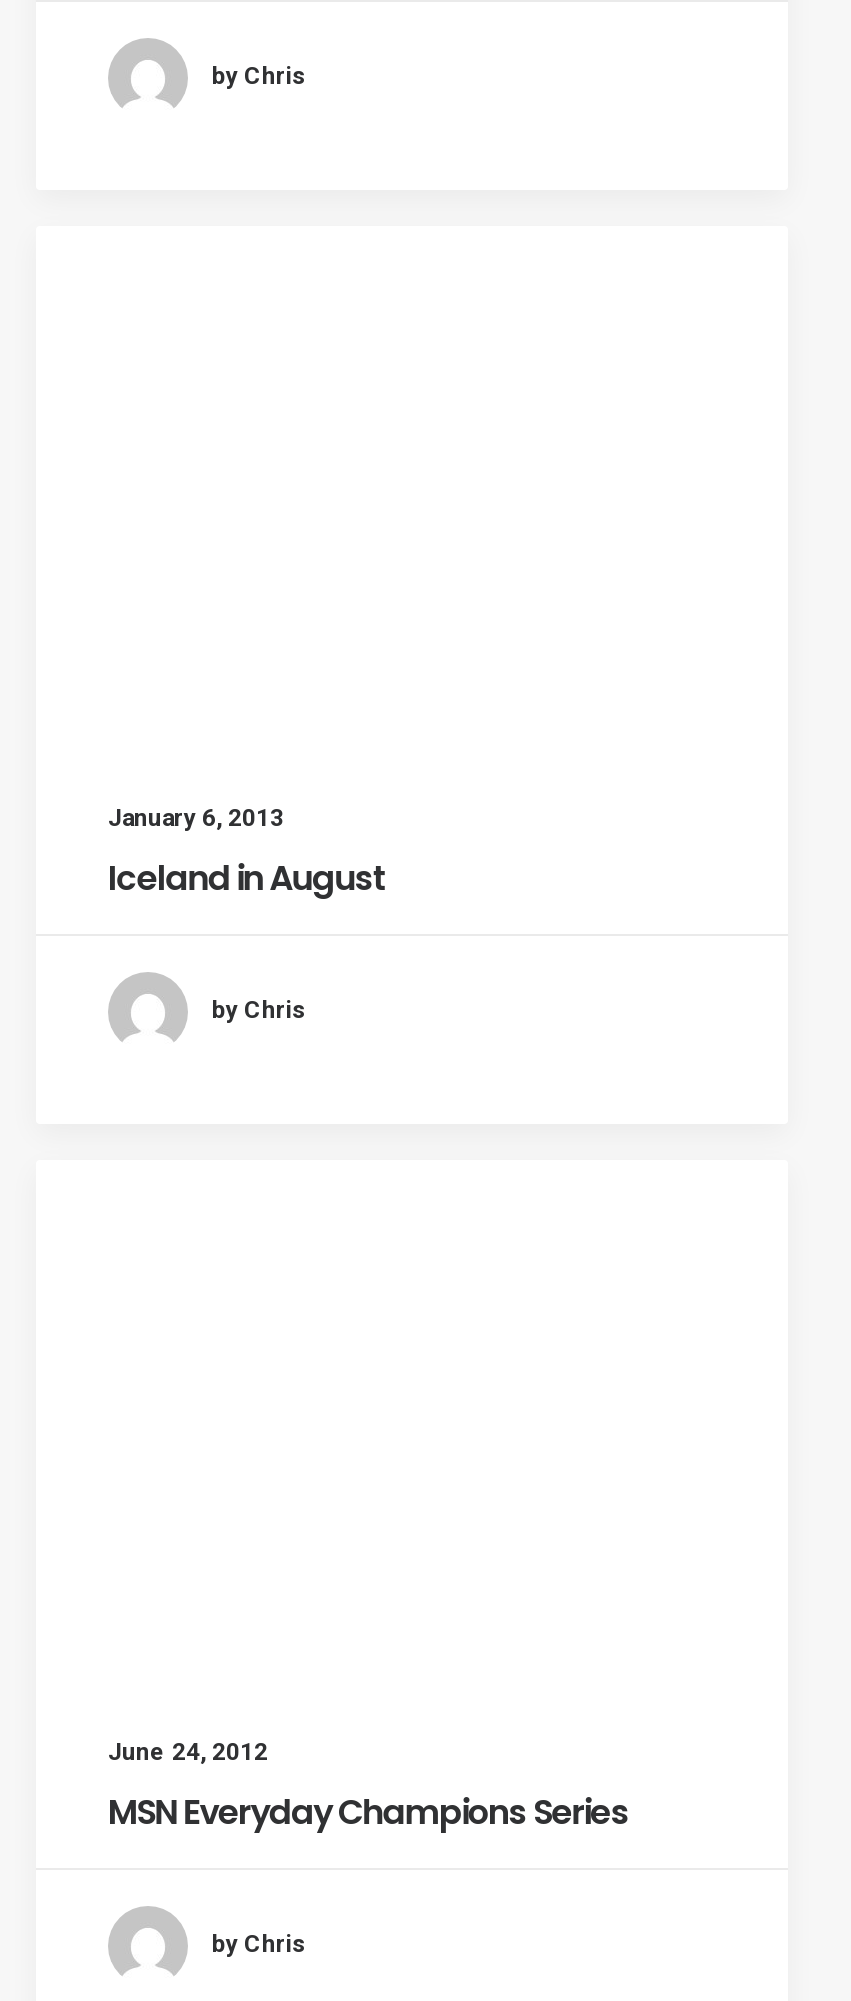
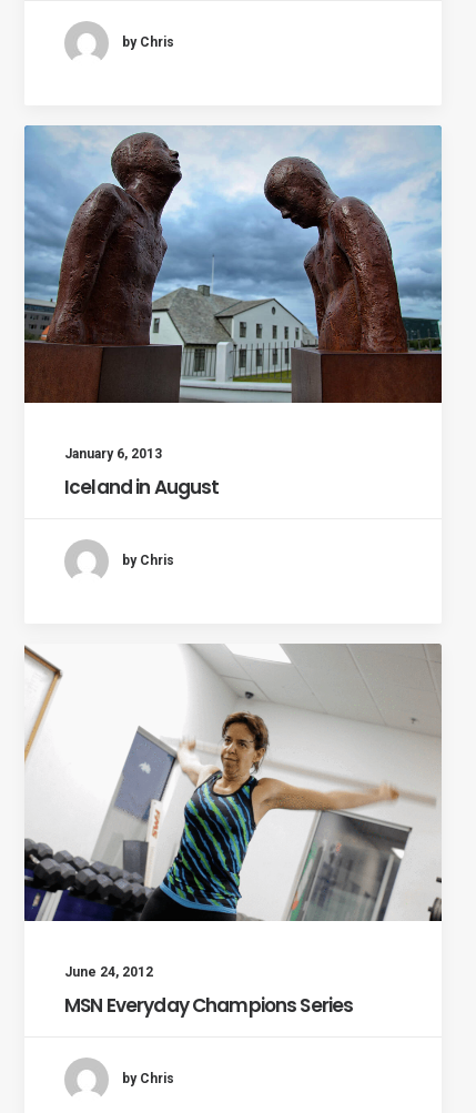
none -> [23,124,443,404] [image]
none -> [23,642,443,922] [image]

